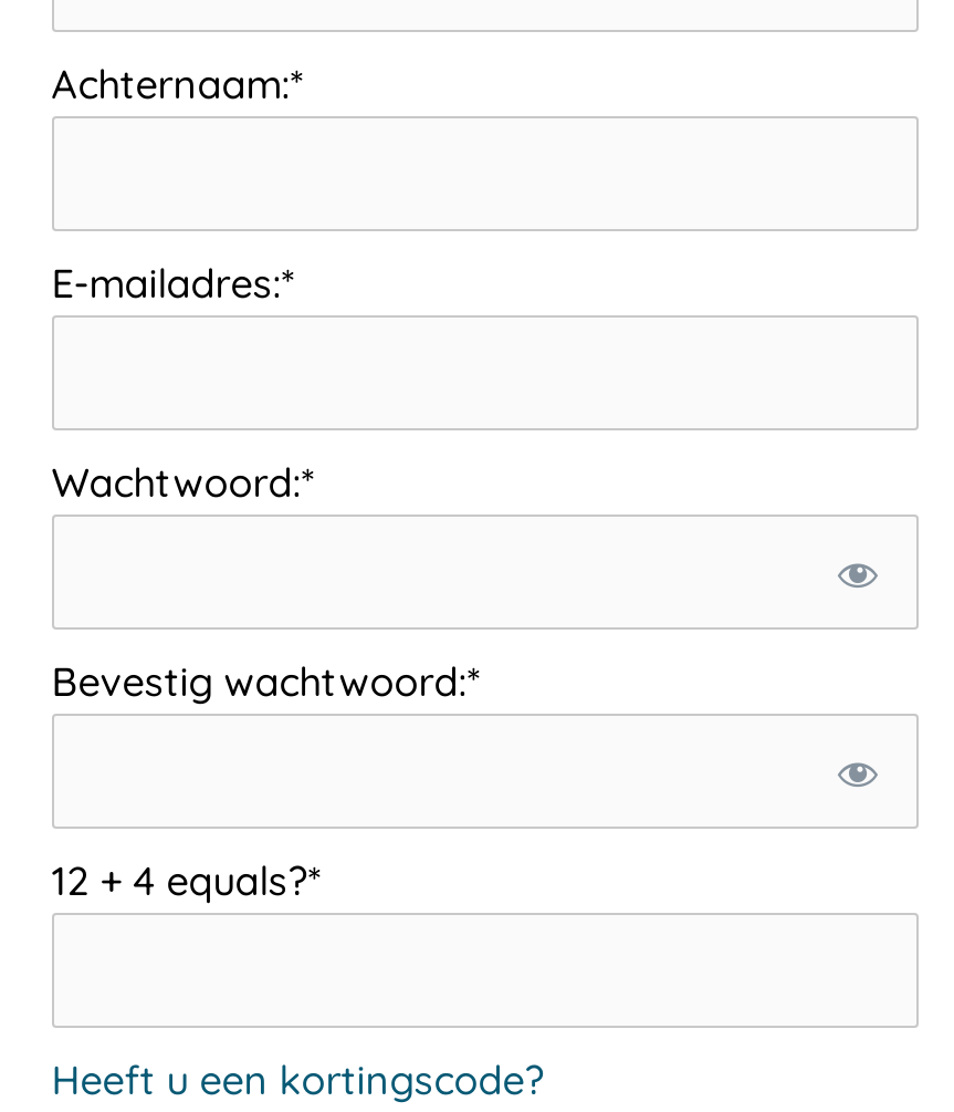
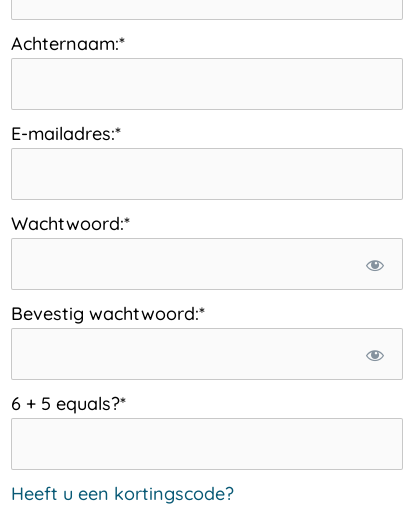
[51,856,321,907] 12 + 4 equals?* -> [11,392,126,415] 6 + 5 equals?*

